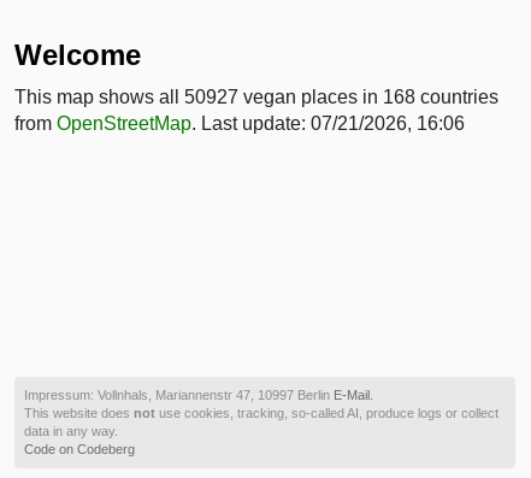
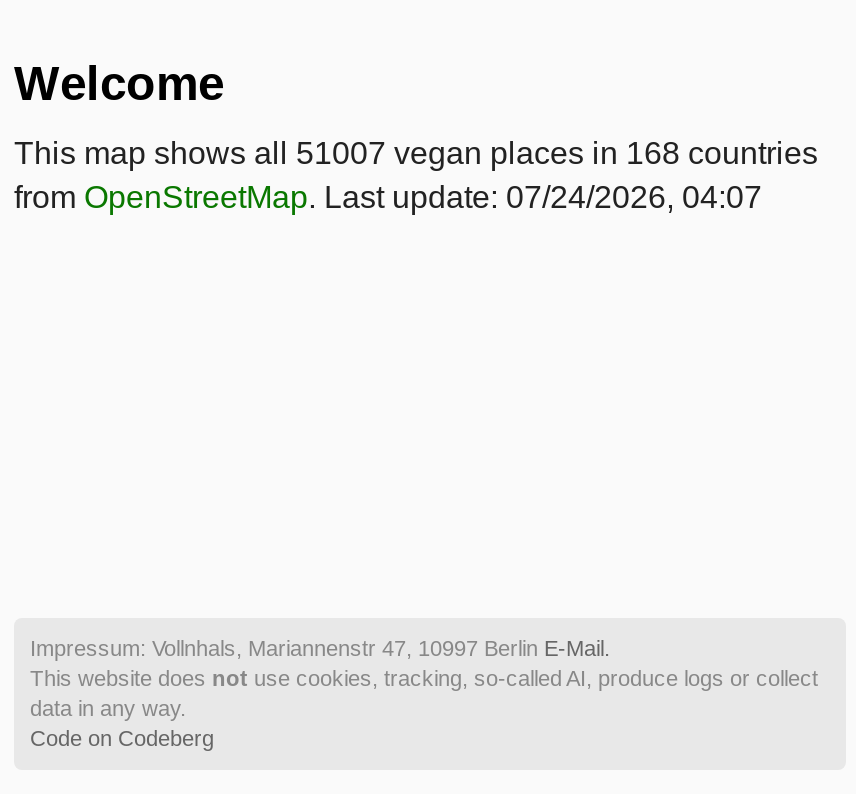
[14,87,498,107] This map shows all 50927 vegan places in 168 countries -> [14,136,818,170] This map shows all 51007 vegan places in 168 countries
[14,113,465,134] from OpenStreetMap. Last update: 07/21/2026, 16:06 -> [14,180,762,214] from OpenStreetMap. Last update: 07/24/2026, 04:07

